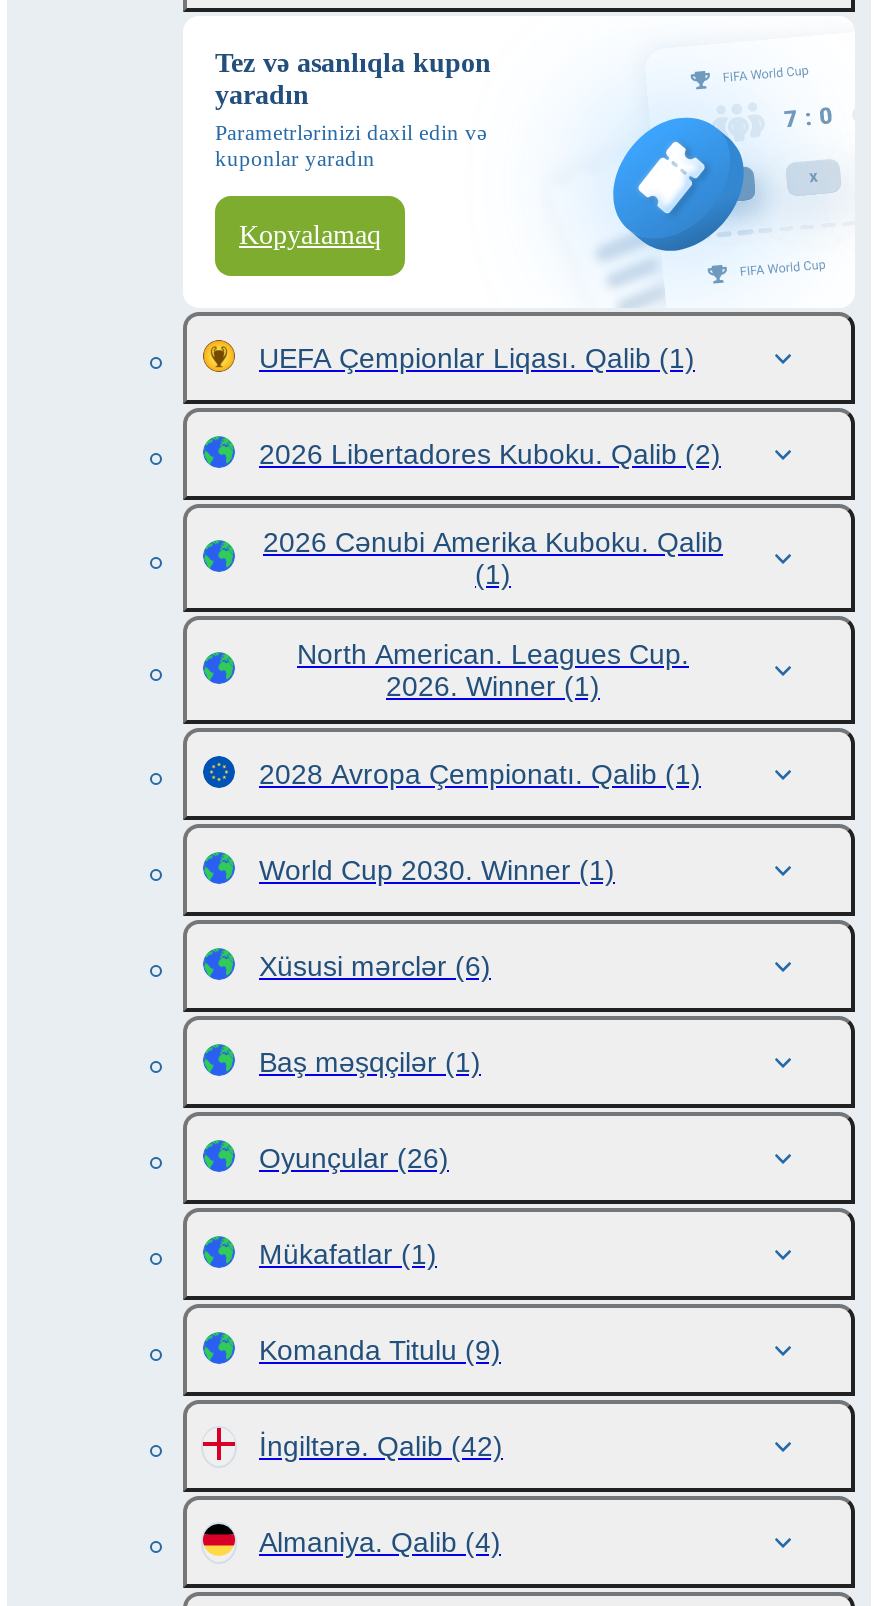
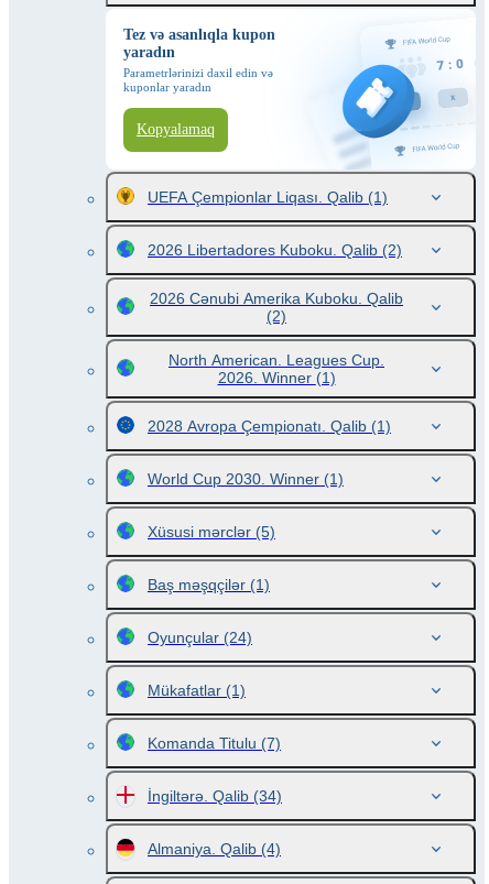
[475,558,511,590] (1) -> [267,307,286,325] (2)
[259,950,491,982] Xüsusi mərclər (6) -> [148,523,275,541] Xüsusi mərclər (5)
[259,1142,449,1174] Oyunçular (26) -> [148,629,252,646] Oyunçular (24)
[259,1334,501,1366] Komanda Titulu (9) -> [148,734,281,752] Komanda Titulu (7)
[259,1430,503,1462] İngiltərə. Qalib (42) -> [148,787,282,805] İngiltərə. Qalib (34)

